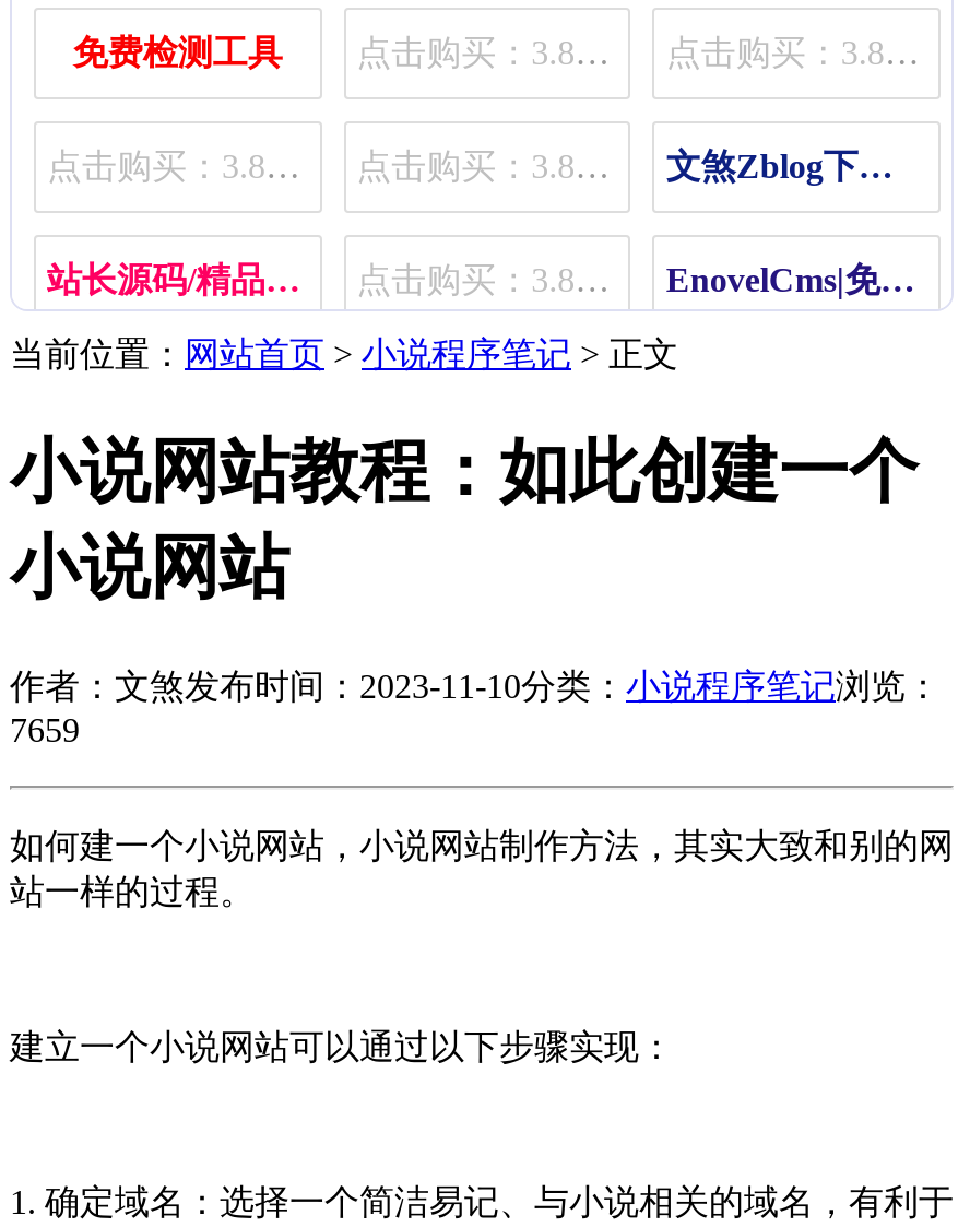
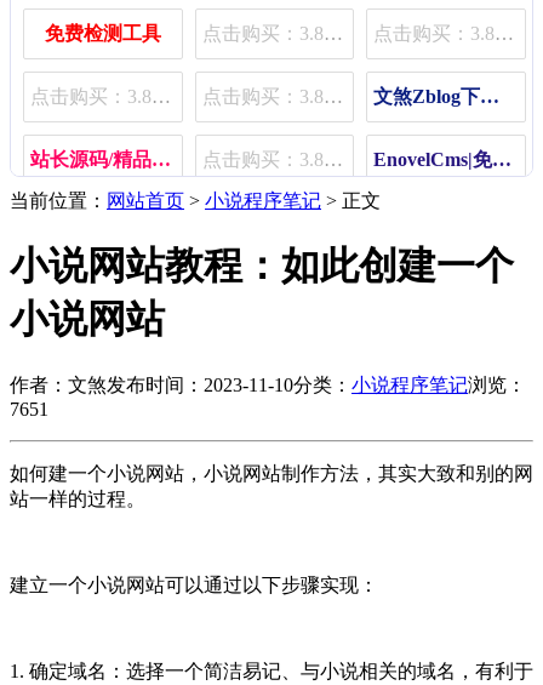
[10,711,80,748] 7659 -> [10,399,48,419] 7651

